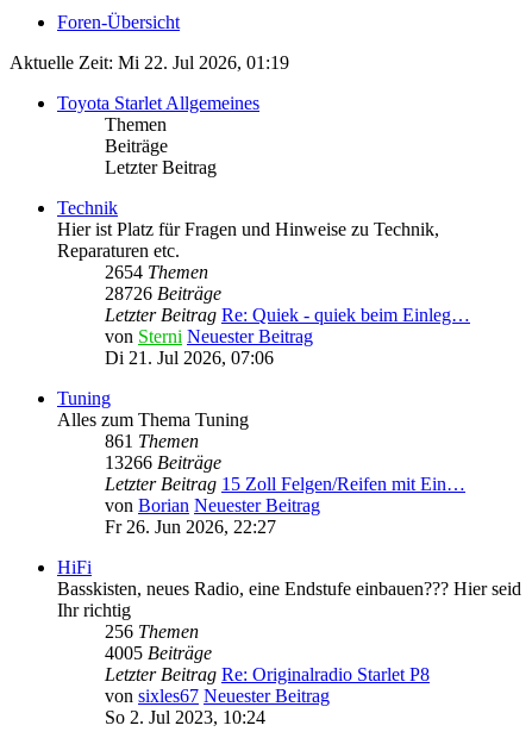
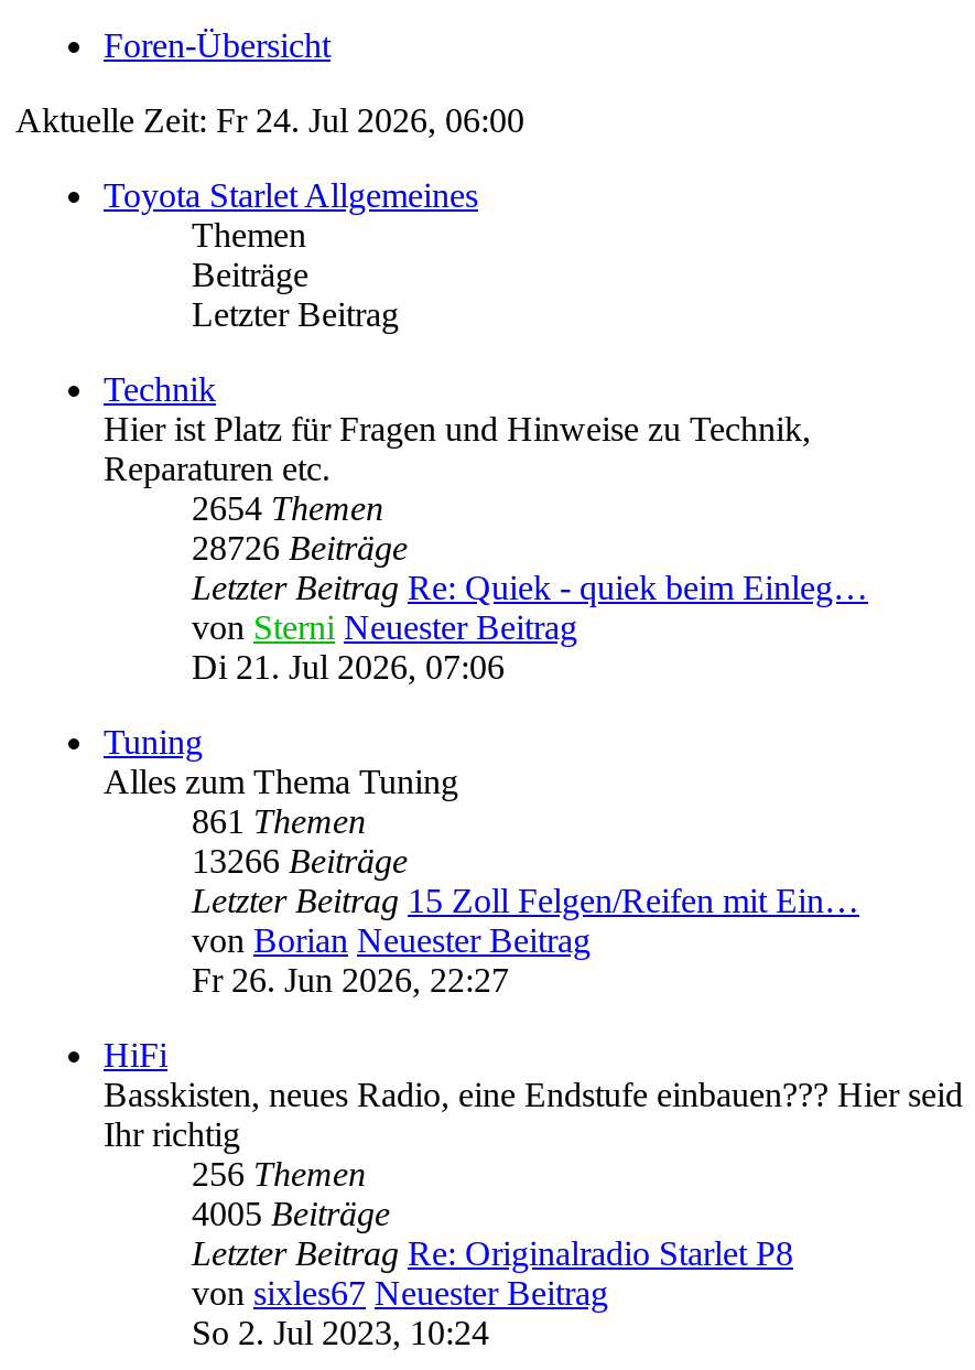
[10,52,289,72] Aktuelle Zeit: Mi 22. Jul 2026, 01:19 -> [15,101,524,139] Aktuelle Zeit: Fr 24. Jul 2026, 06:00

